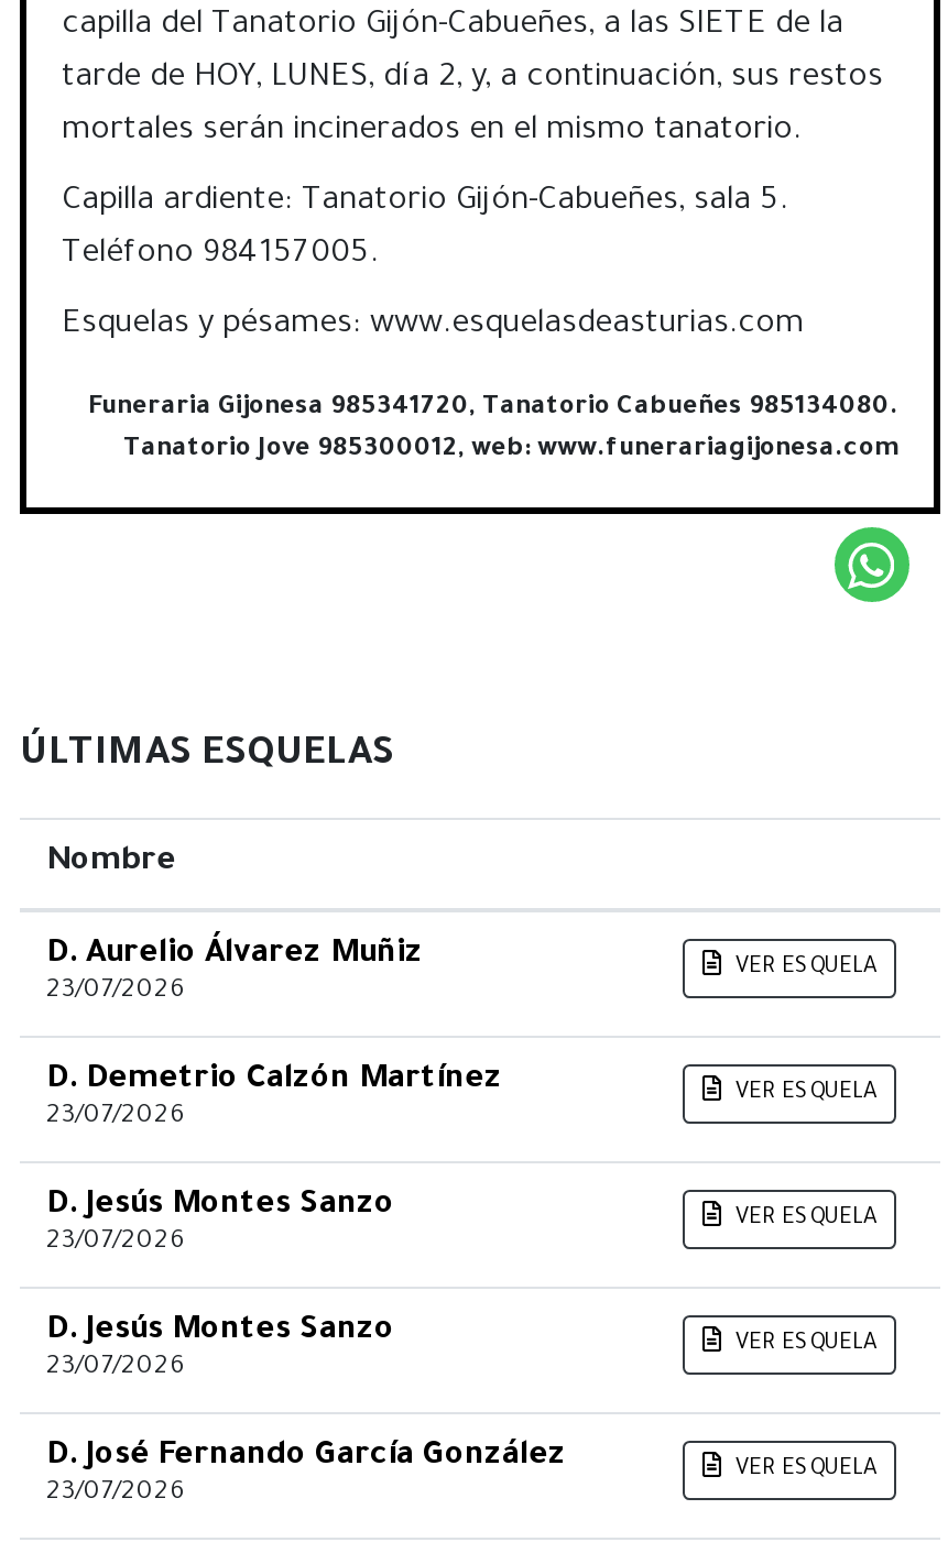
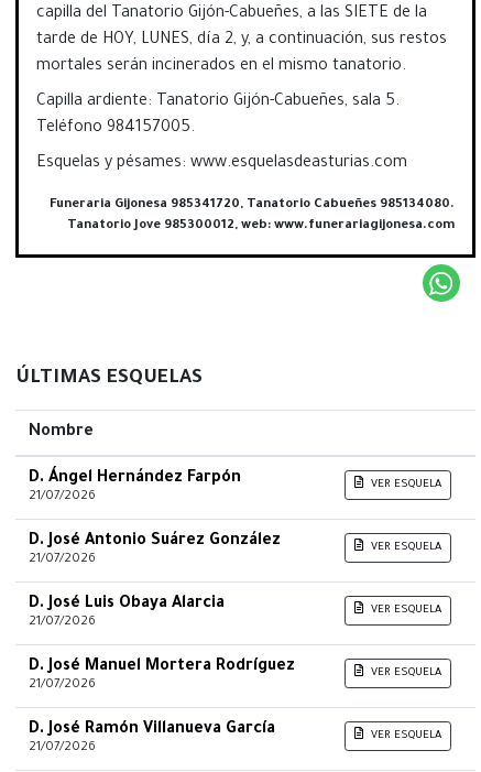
[46,939,423,975] D. Aurelio Álvarez Muñiz -> [29,470,241,488] D. Ángel Hernández Farpón
[46,979,185,1008] 23/07/2026 -> [29,490,96,505] 21/07/2026
[46,1065,502,1133] D. Demetrio Calzón Martínez | 23/07/2026 -> [29,533,281,567] D. José Antonio Suárez González | 21/07/2026
[46,1190,394,1258] D. Jesús Montes Sanzo | 23/07/2026 -> [29,596,225,630] D. José Luis Obaya Alarcia | 21/07/2026
[46,1316,394,1384] D. Jesús Montes Sanzo | 23/07/2026 -> [29,659,295,693] D. José Manuel Mortera Rodríguez | 21/07/2026
[46,1441,566,1476] D. José Fernando García González -> [29,722,275,739] D. José Ramón Villanueva García
[46,1481,185,1509] 23/07/2026 -> [29,741,96,756] 21/07/2026

